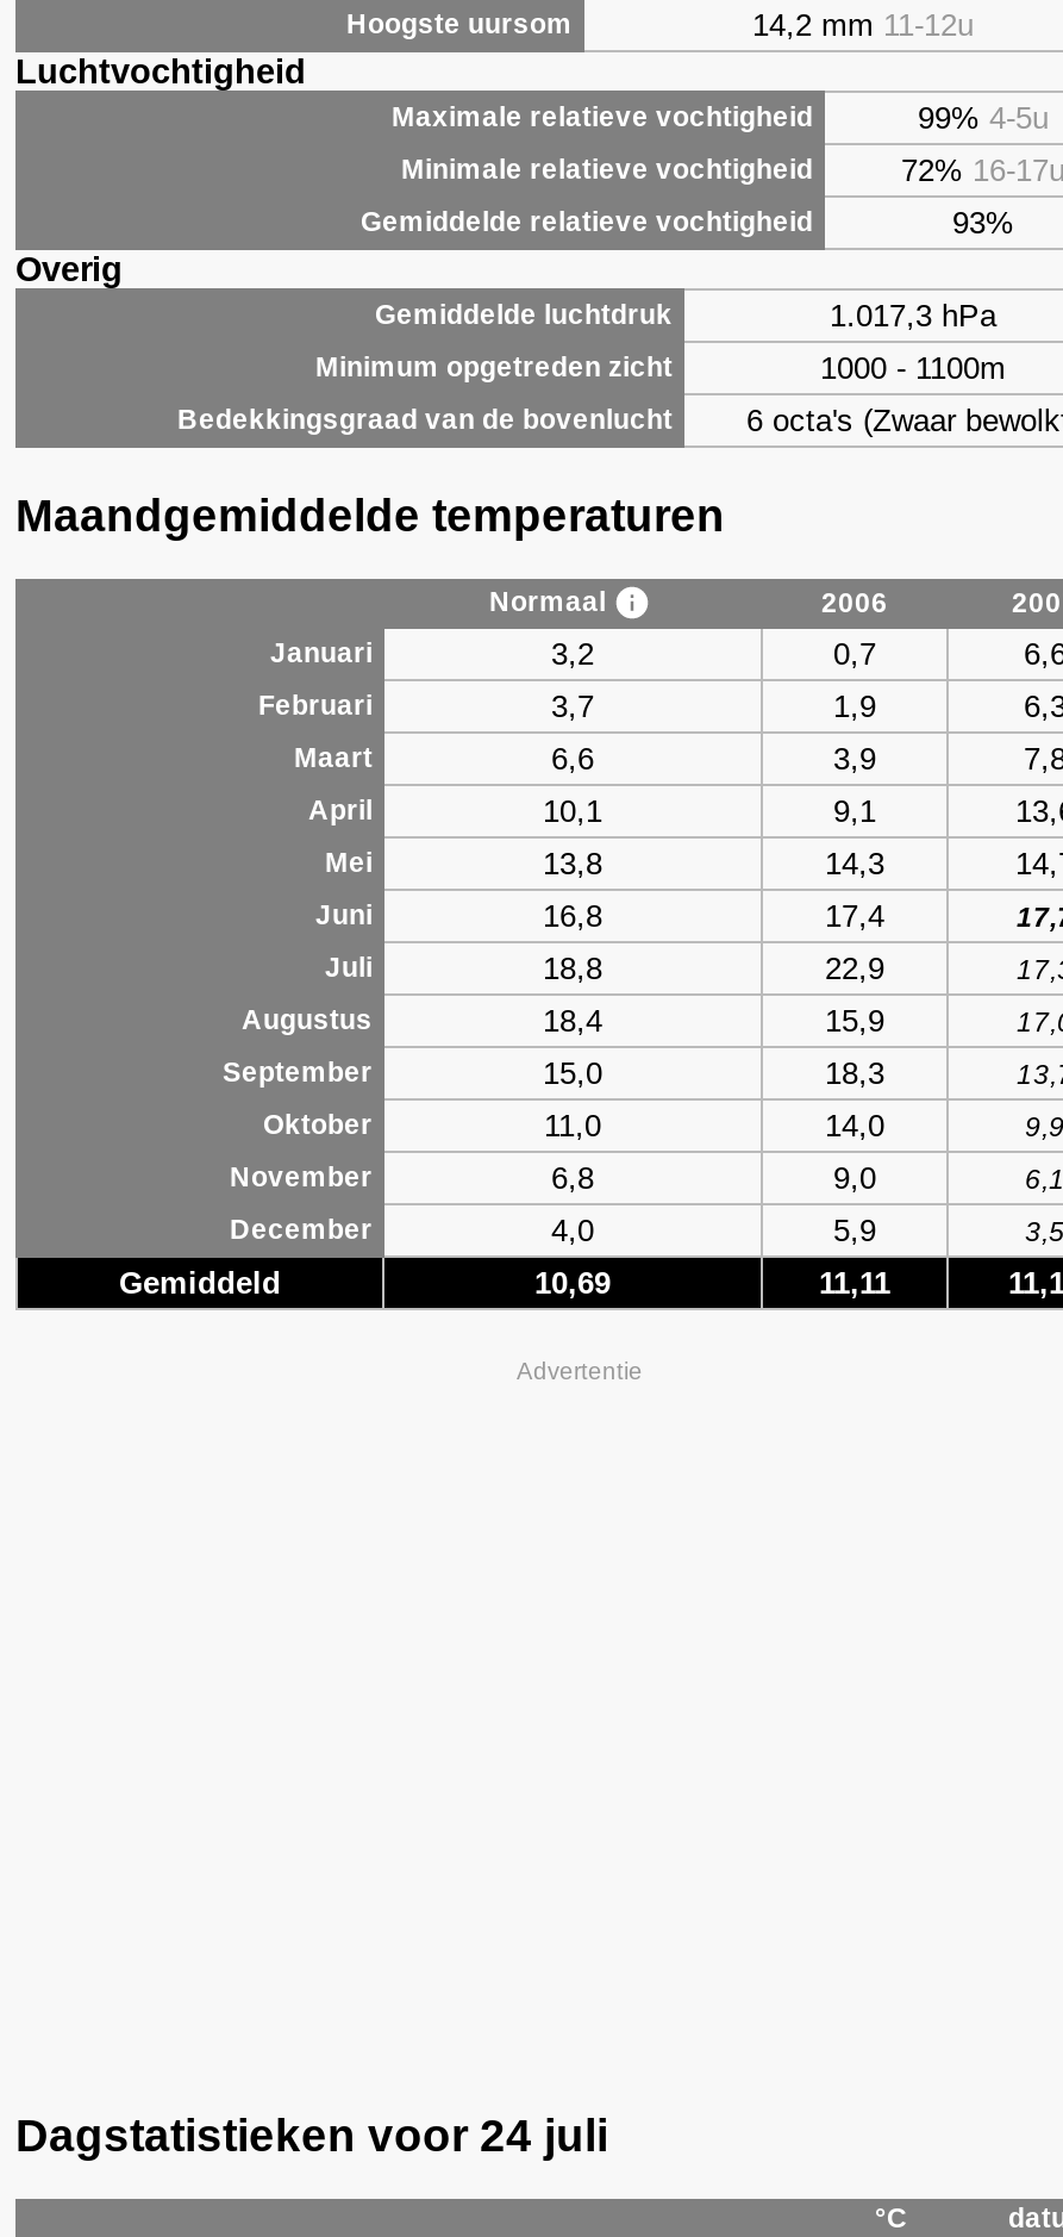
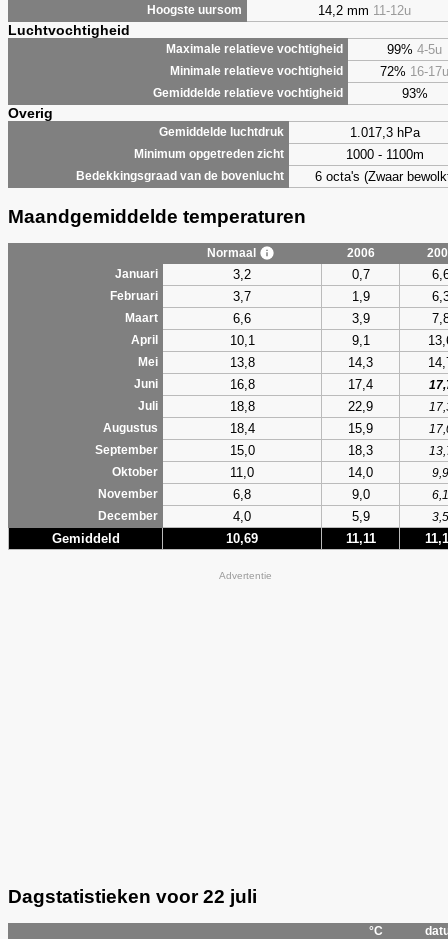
[15,2110,608,2160] Dagstatistieken voor 24 juli -> [8,886,257,907] Dagstatistieken voor 22 juli

